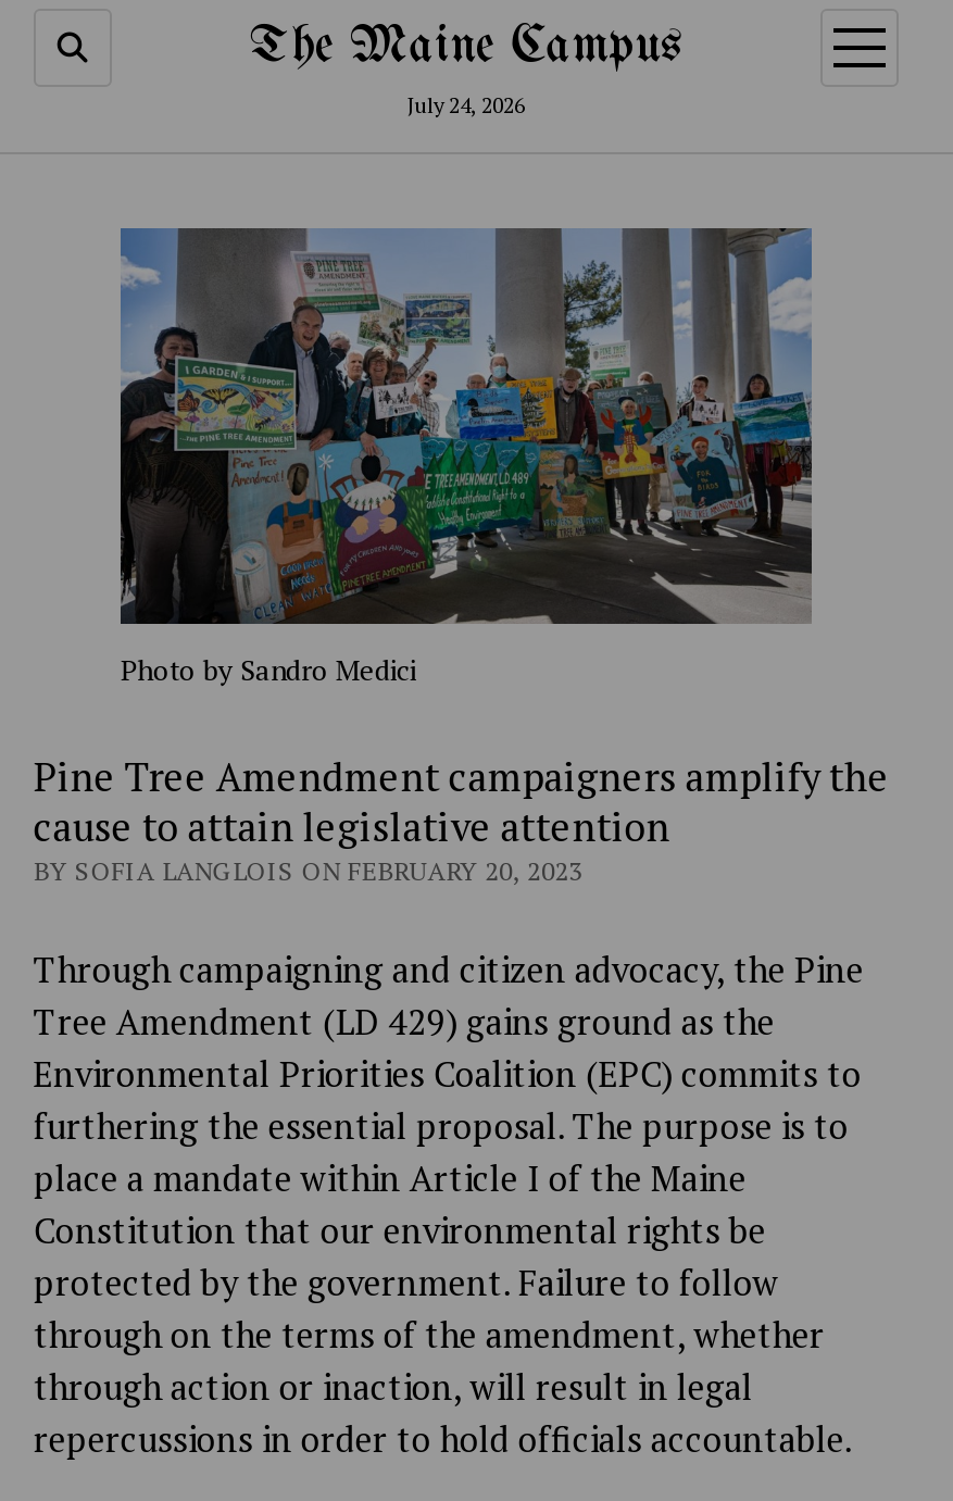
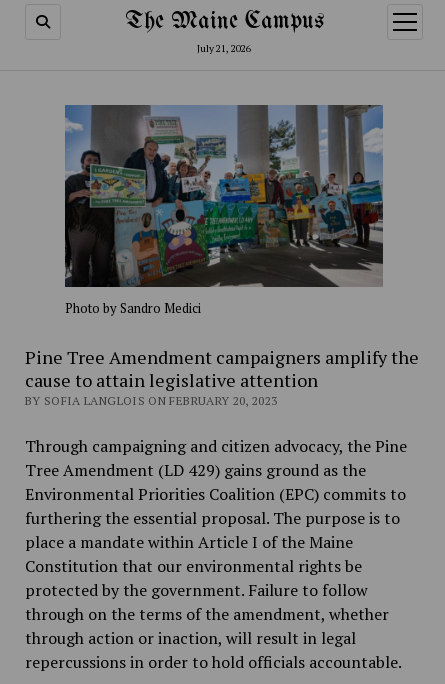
[407,91,525,120] July 24, 2026 -> [197,42,251,55] July 21, 2026

